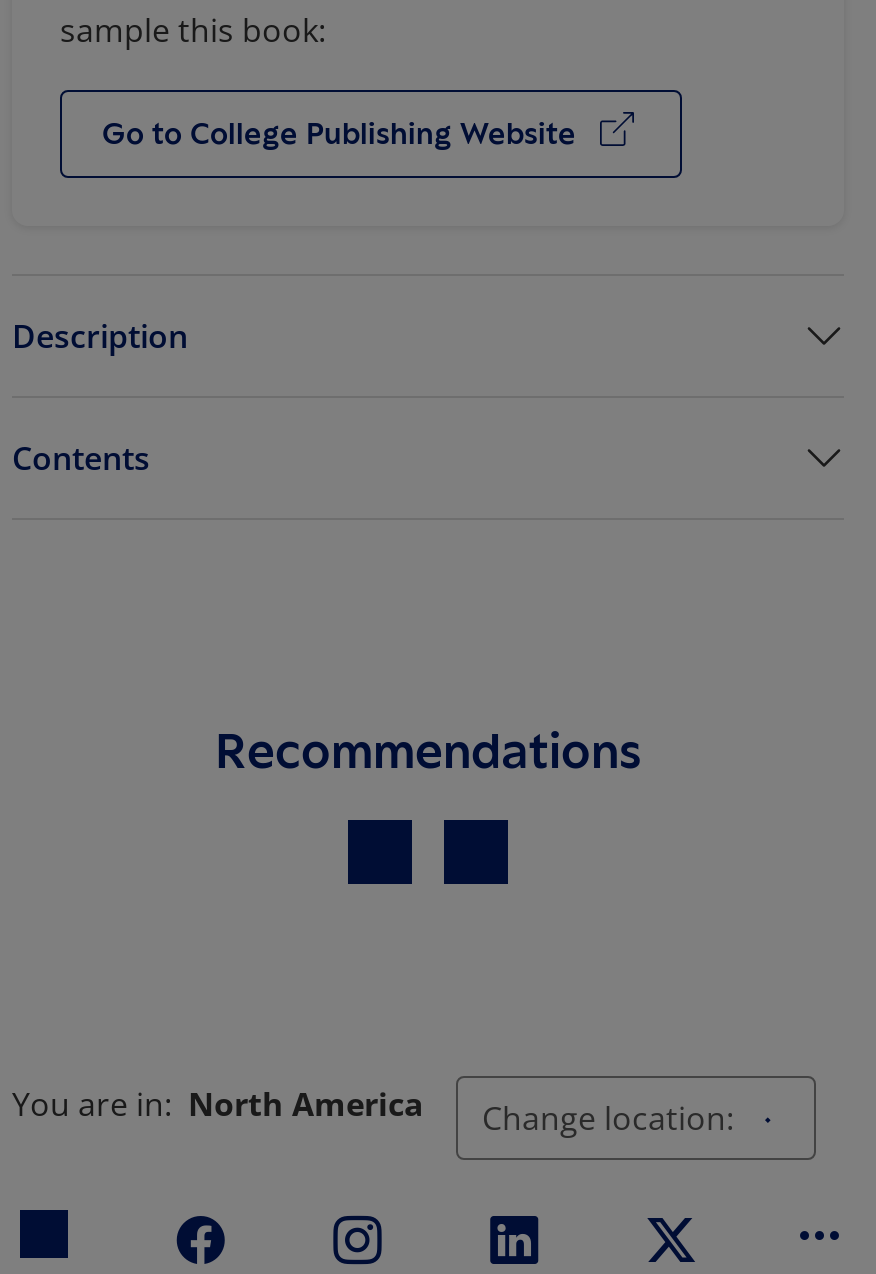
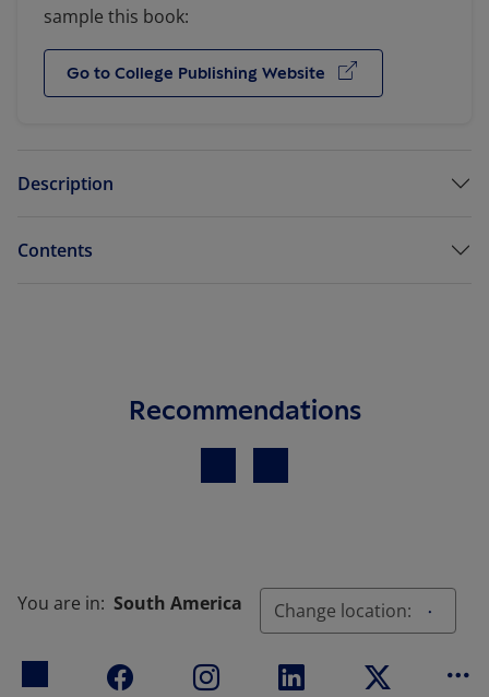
[12,1081,424,1125] You are in: North America -> [17,590,242,615] You are in: South America

